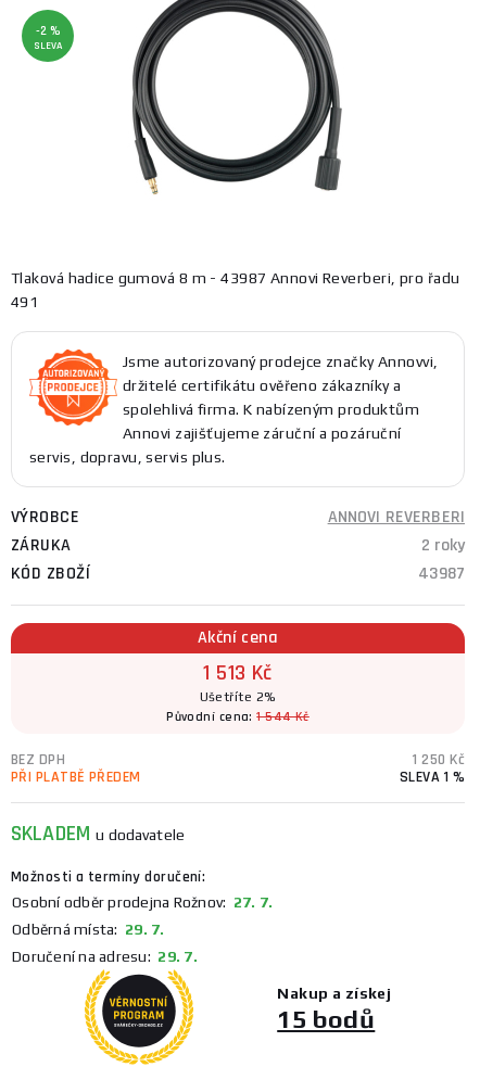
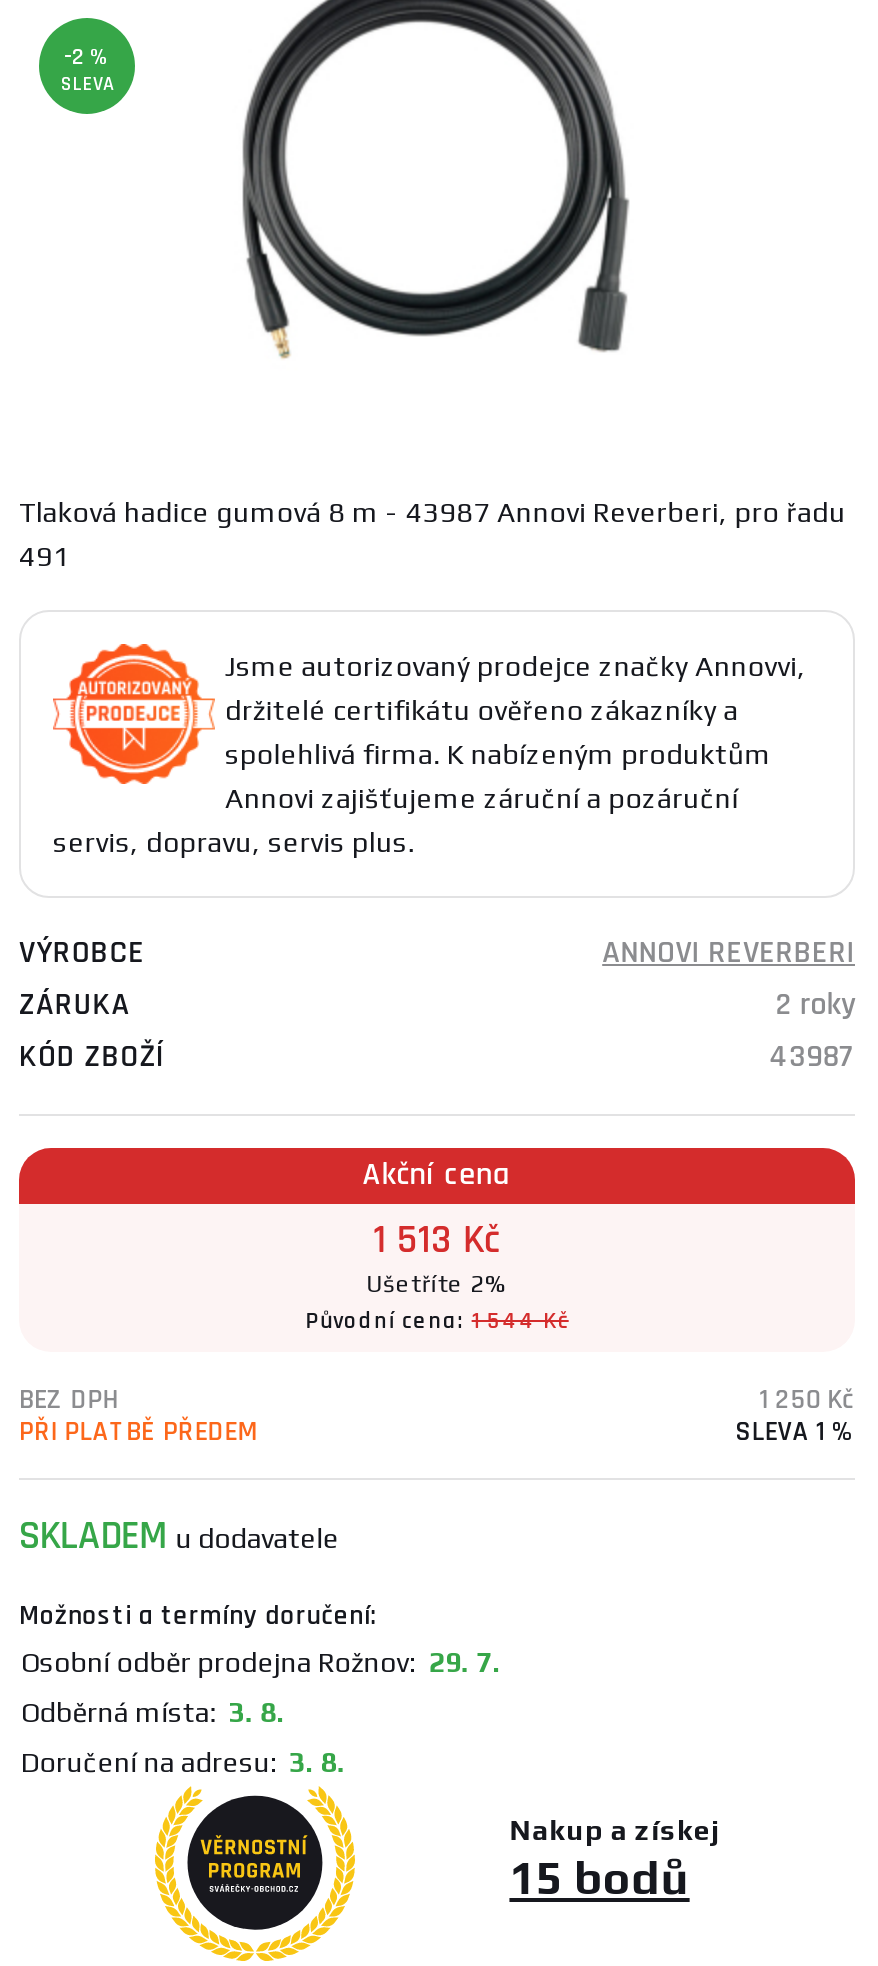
[12,893,273,910] Osobní odběr prodejna Rožnov: 27. 7. -> [21,1645,501,1677] Osobní odběr prodejna Rožnov: 29. 7.
[12,920,172,937] Odběrná místa: 29. 7. -> [21,1695,299,1727] Odběrná místa: 3. 8.
[12,947,204,964] Doručení na adresu: 29. 7. -> [21,1745,359,1777] Doručení na adresu: 3. 8.

